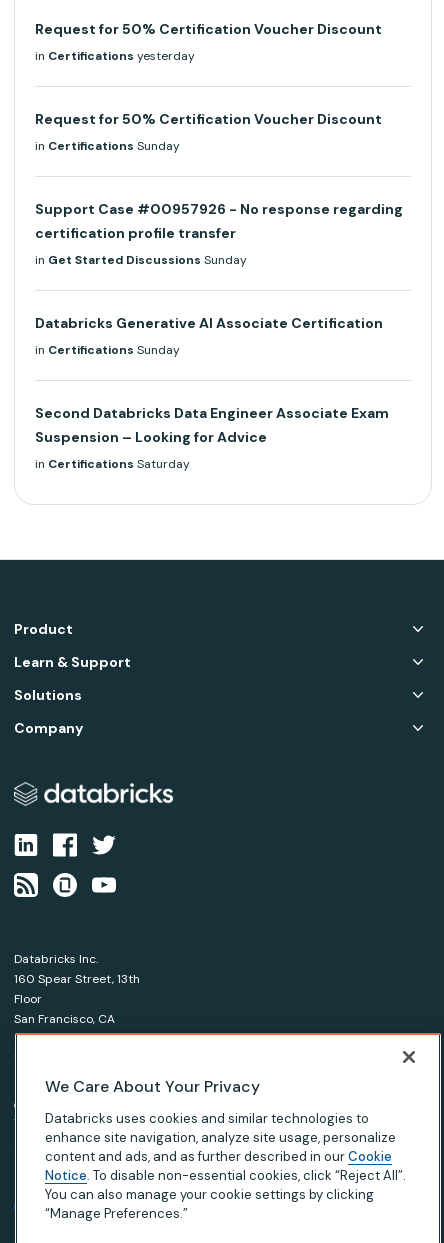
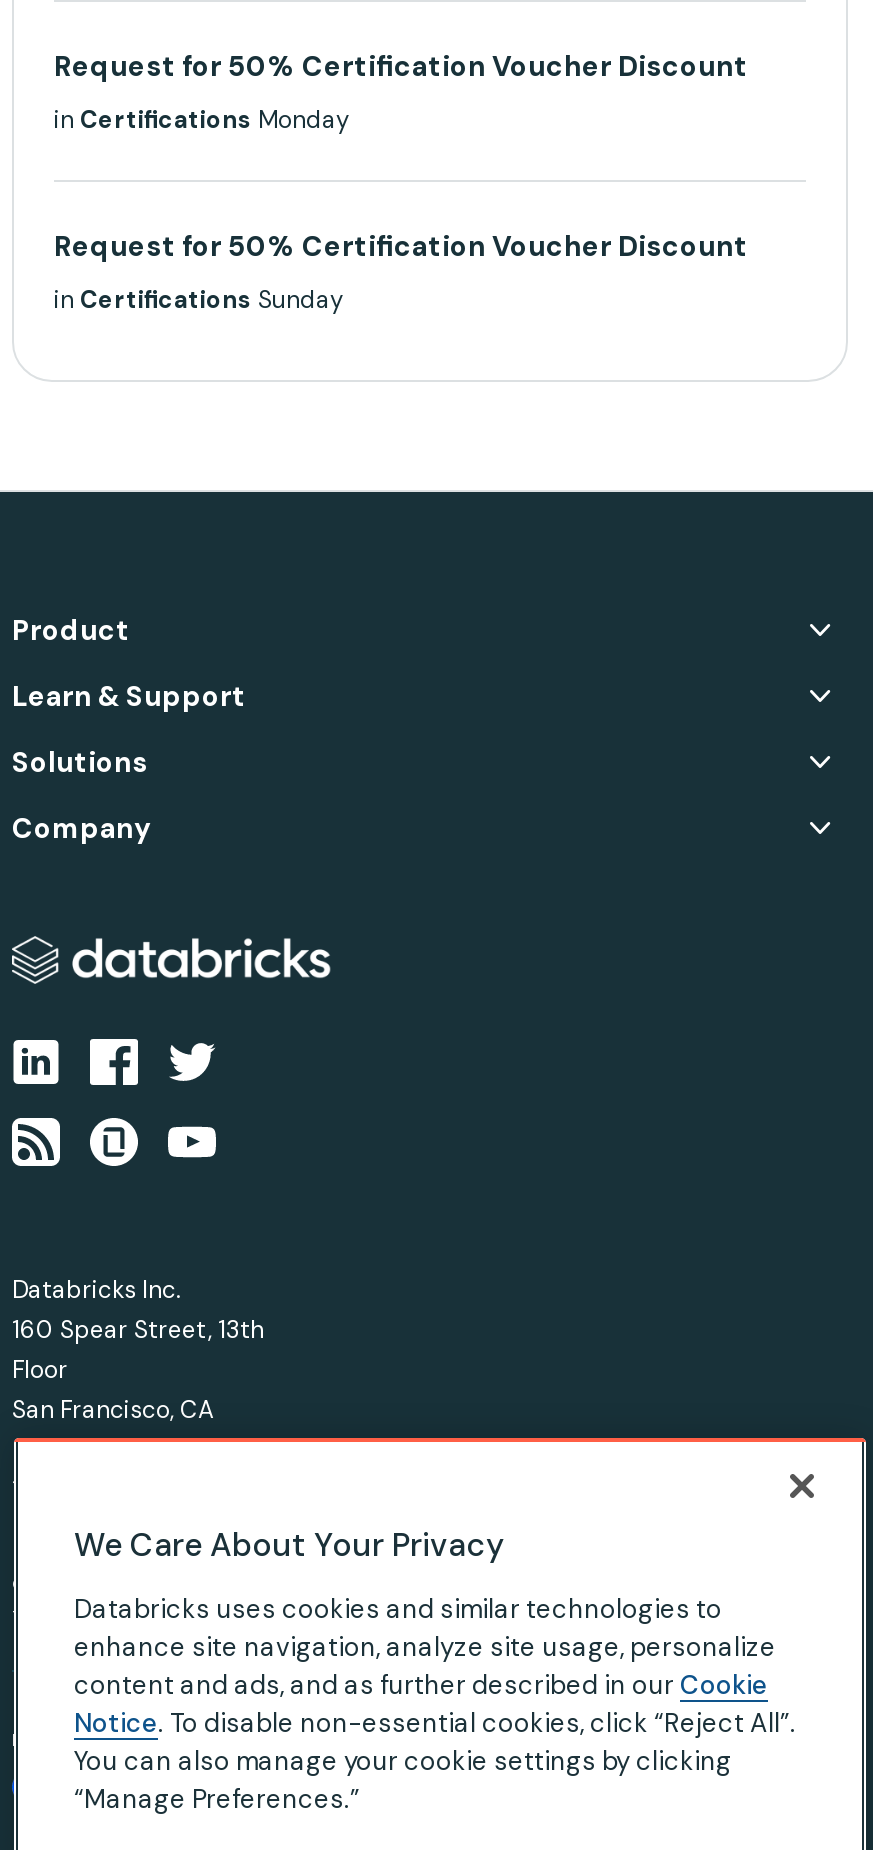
[35,48,195,64] in Certifications yesterday -> [54,104,350,136] in Certifications Monday
[35,200,403,268] Support Case #00957926 - No response regarding | certification profile transfer | in Get Started Discussions Sunday -> none
[35,314,383,358] Databricks Generative AI Associate Certification | in Certifications Sunday -> none
[35,404,389,472] Second Databricks Data Engineer Associate Exam | Suspension – Looking for Advice | in Certifications Saturday -> none

